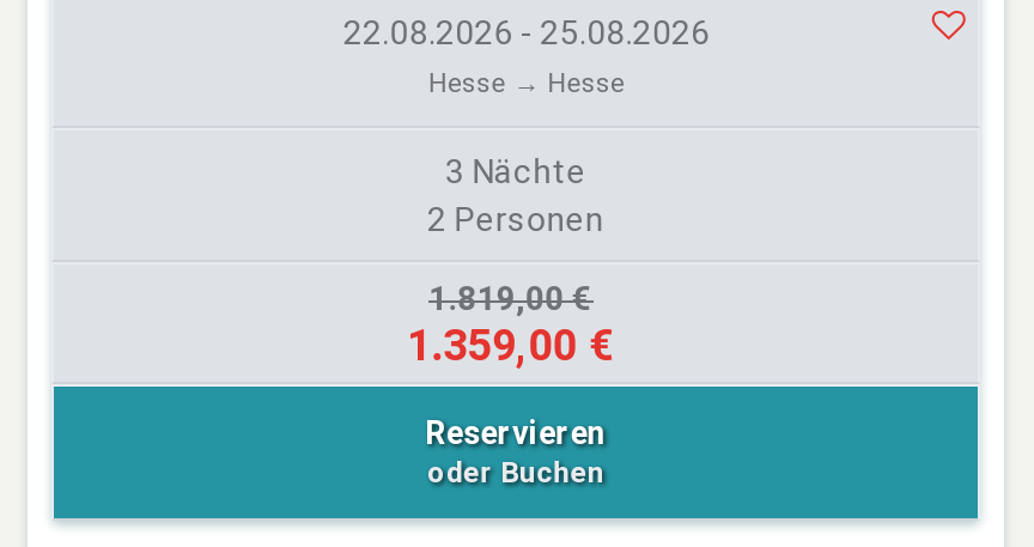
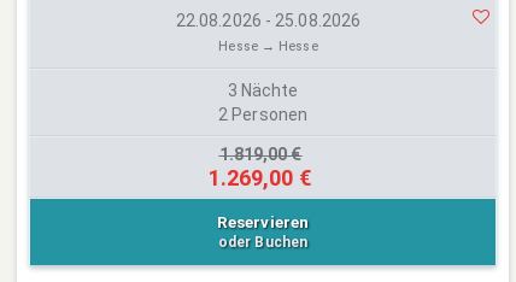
[407,320,615,370] 1.359,00 € -> [208,165,313,190] 1.269,00 €

